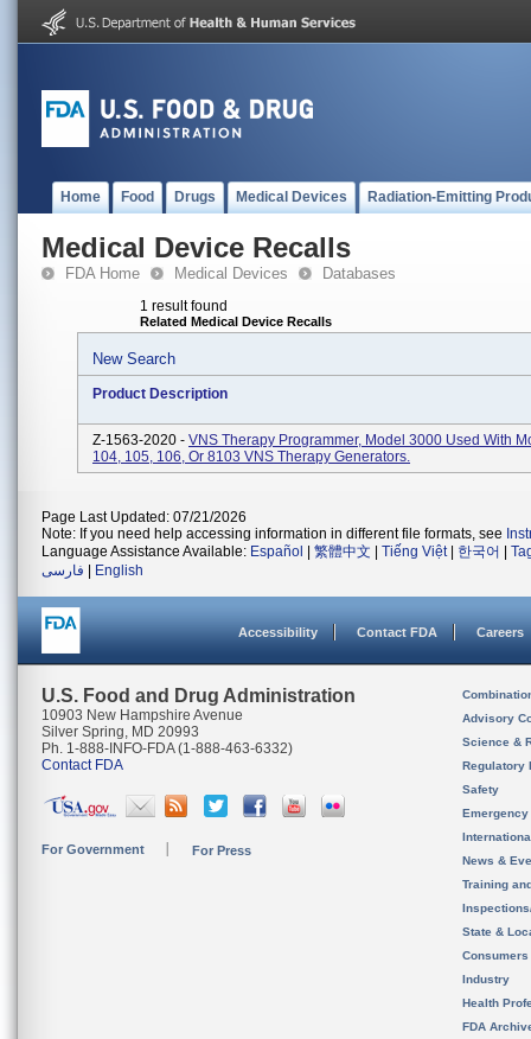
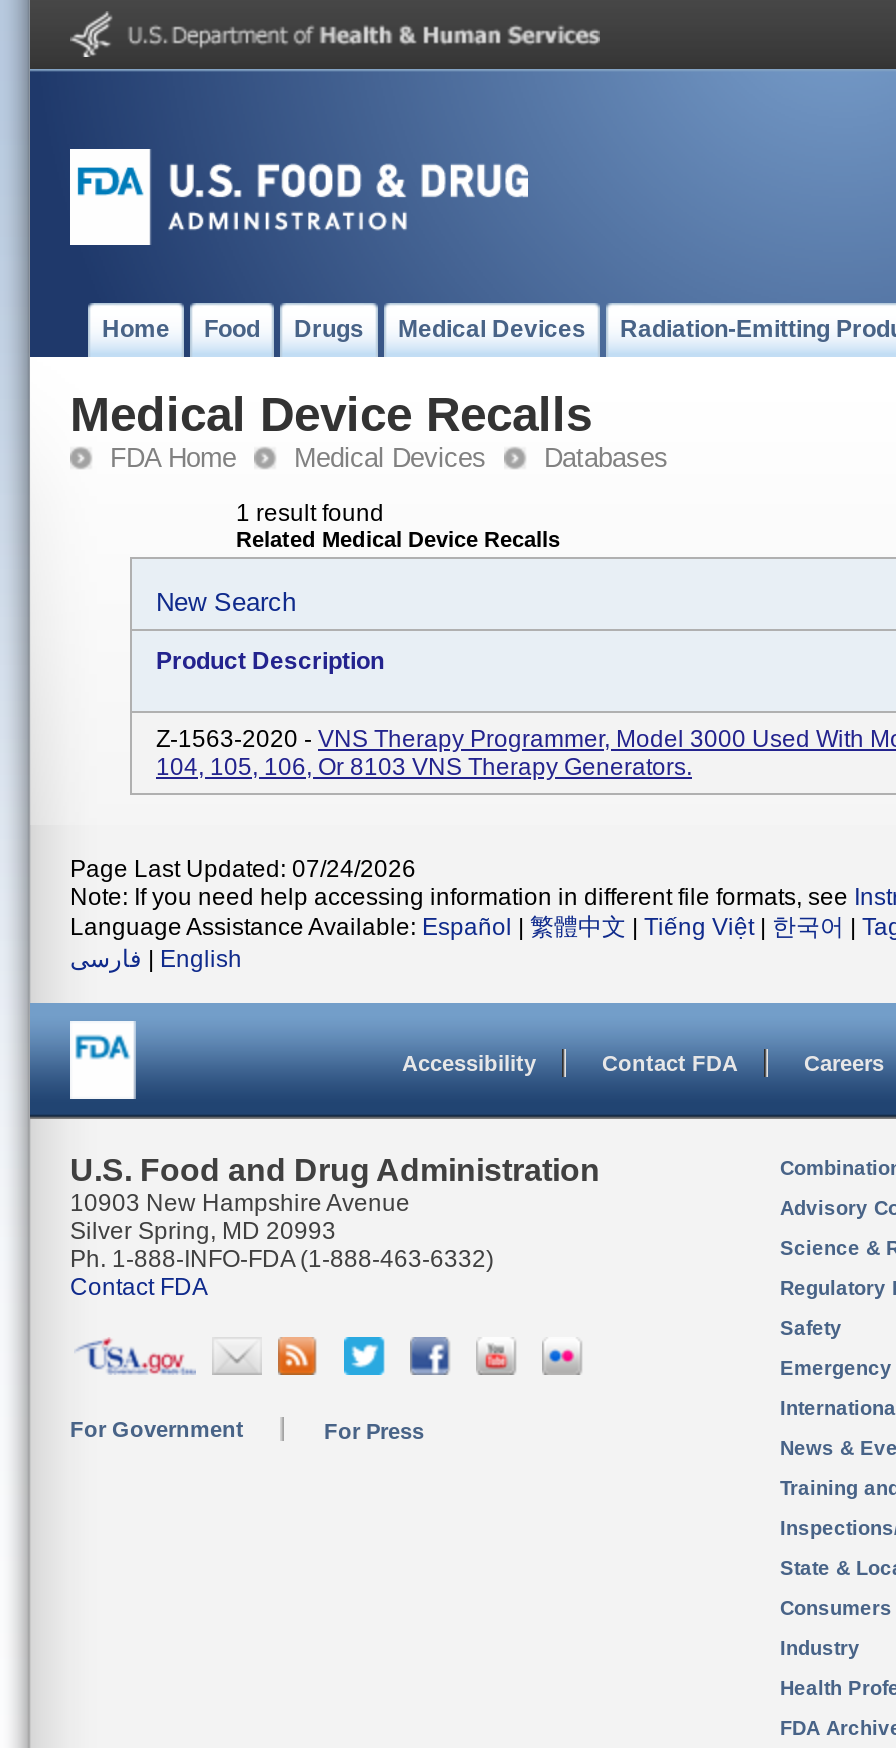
[41,509,247,525] Page Last Updated: 07/21/2026 -> [70,855,416,883] Page Last Updated: 07/24/2026

